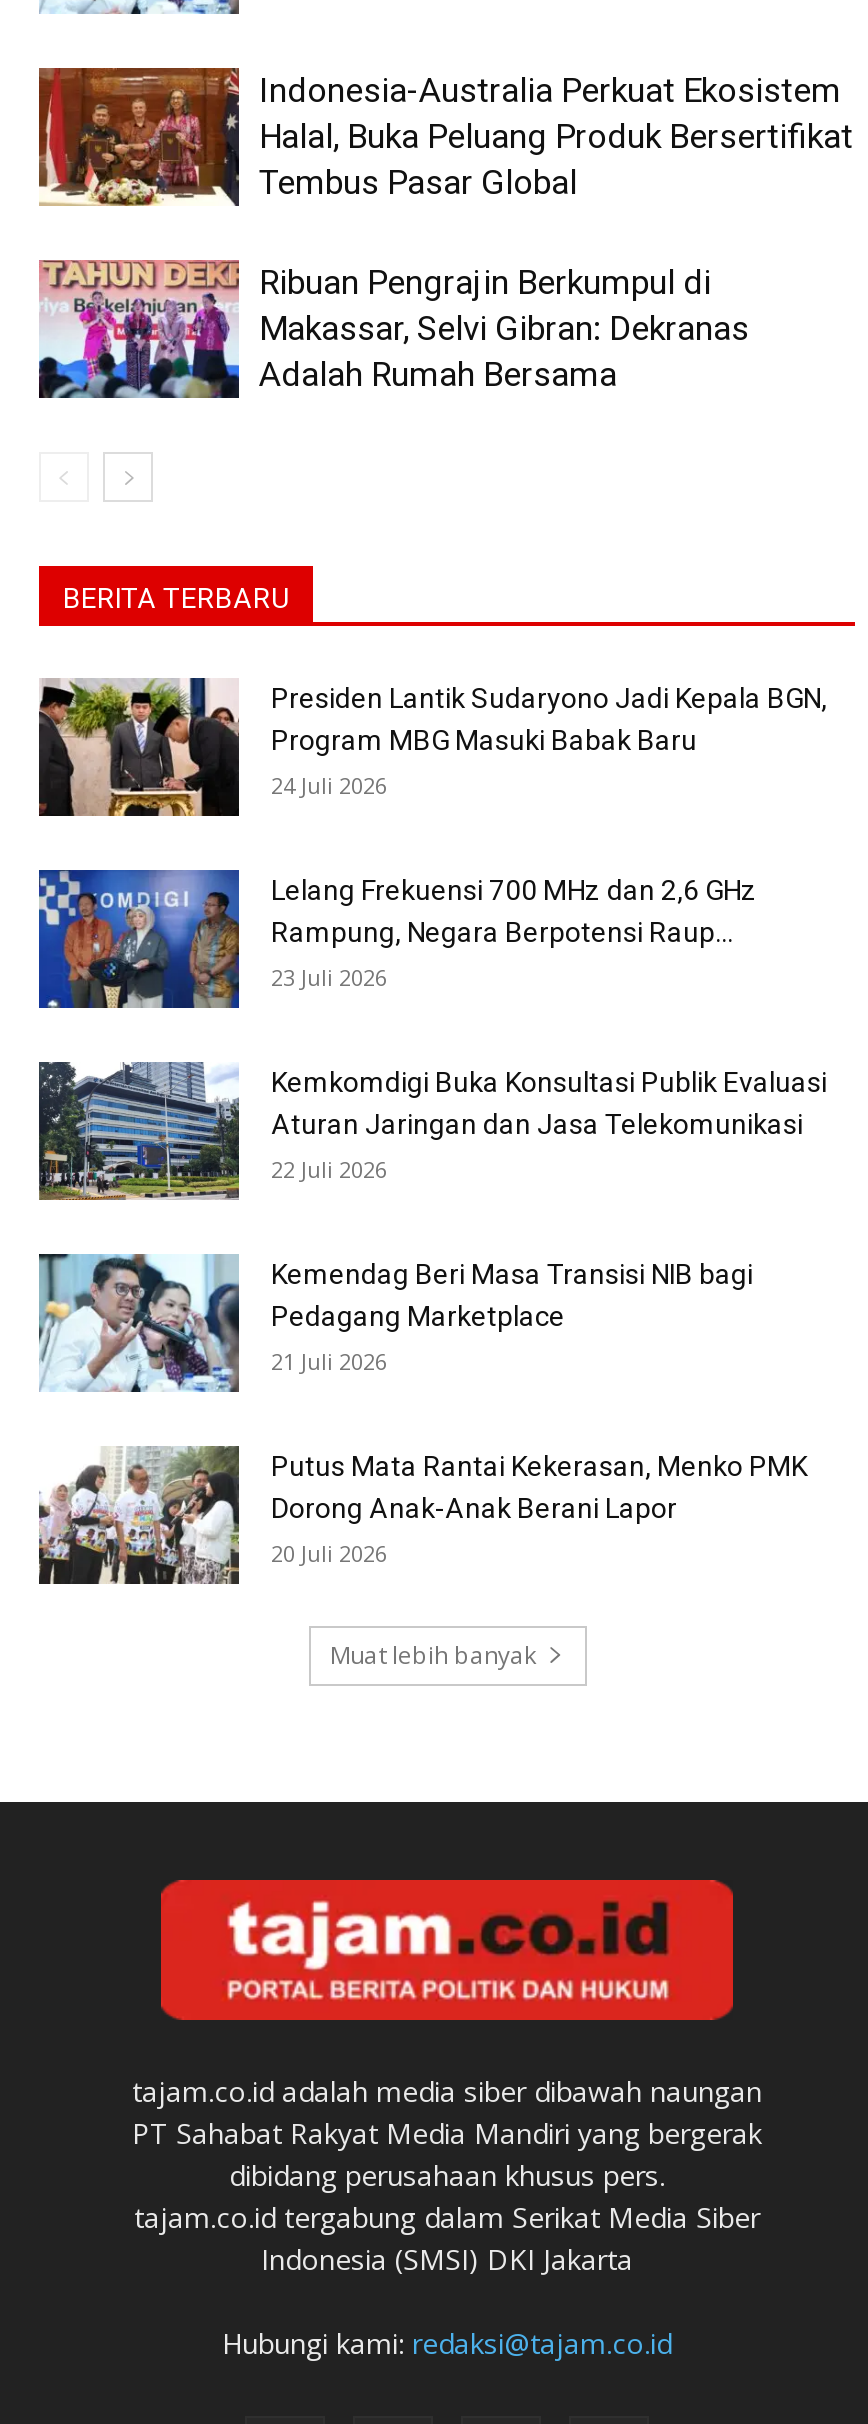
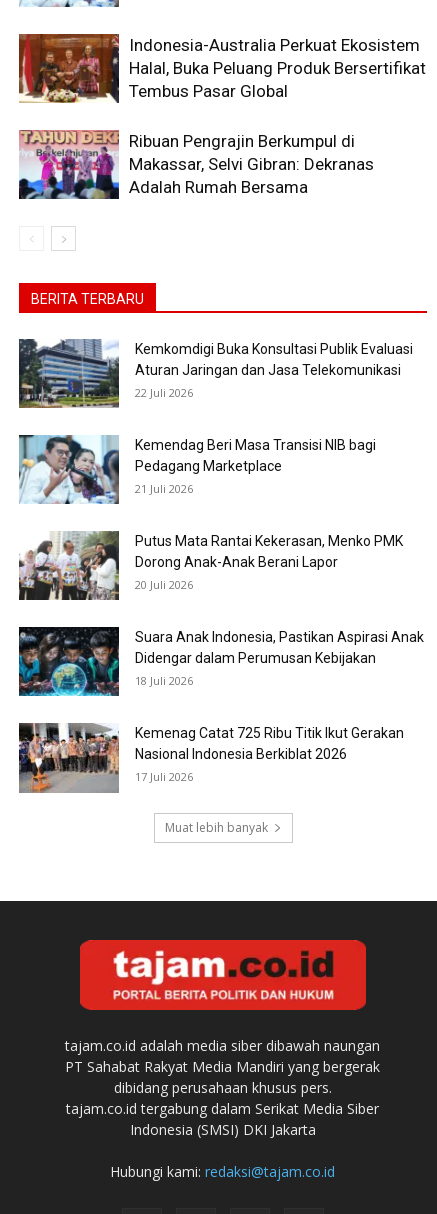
[39,678,827,992] [image] | Presiden Lantik Sudaryono Jadi Kepala BGN, | Program MBG Masuki Babak Baru | 24 Juli 2026 | Lelang Frekuensi 700 MHz dan 2,6 GHz | Rampung, Negara Berpotensi Raup... | 23 Juli 2026 -> none
[37,868,241,1010] [image] -> none
moved [37,1058,827,1568] -> [18,337,413,592]: [image] | Kemkomdigi Buka Konsultasi Publik Evaluasi | Aturan Jaringan dan Jasa Telekomunikasi | ... | Dorong Anak-Anak Berani Lapor | 20 Juli 2026
none -> [18,626,424,784] [image] | Suara Anak Indonesia, Pastikan Aspirasi Anak | Didengar dalam Perumusan Kebijakan | 18 Juli 2026 | Kemenag Catat 725 Ribu Titik Ikut Gerakan | Nasional Indonesia Berkiblat 2026 | 17 Juli 2026
none -> [18,722,120,794] [image]

